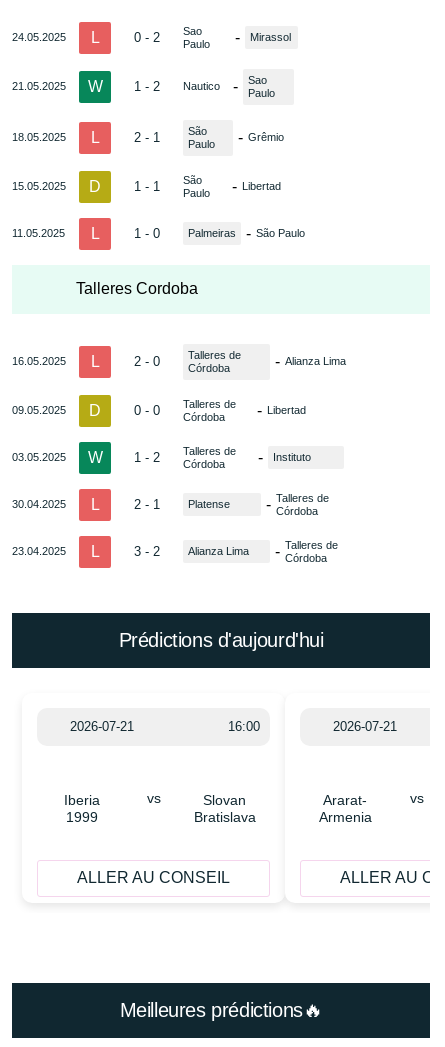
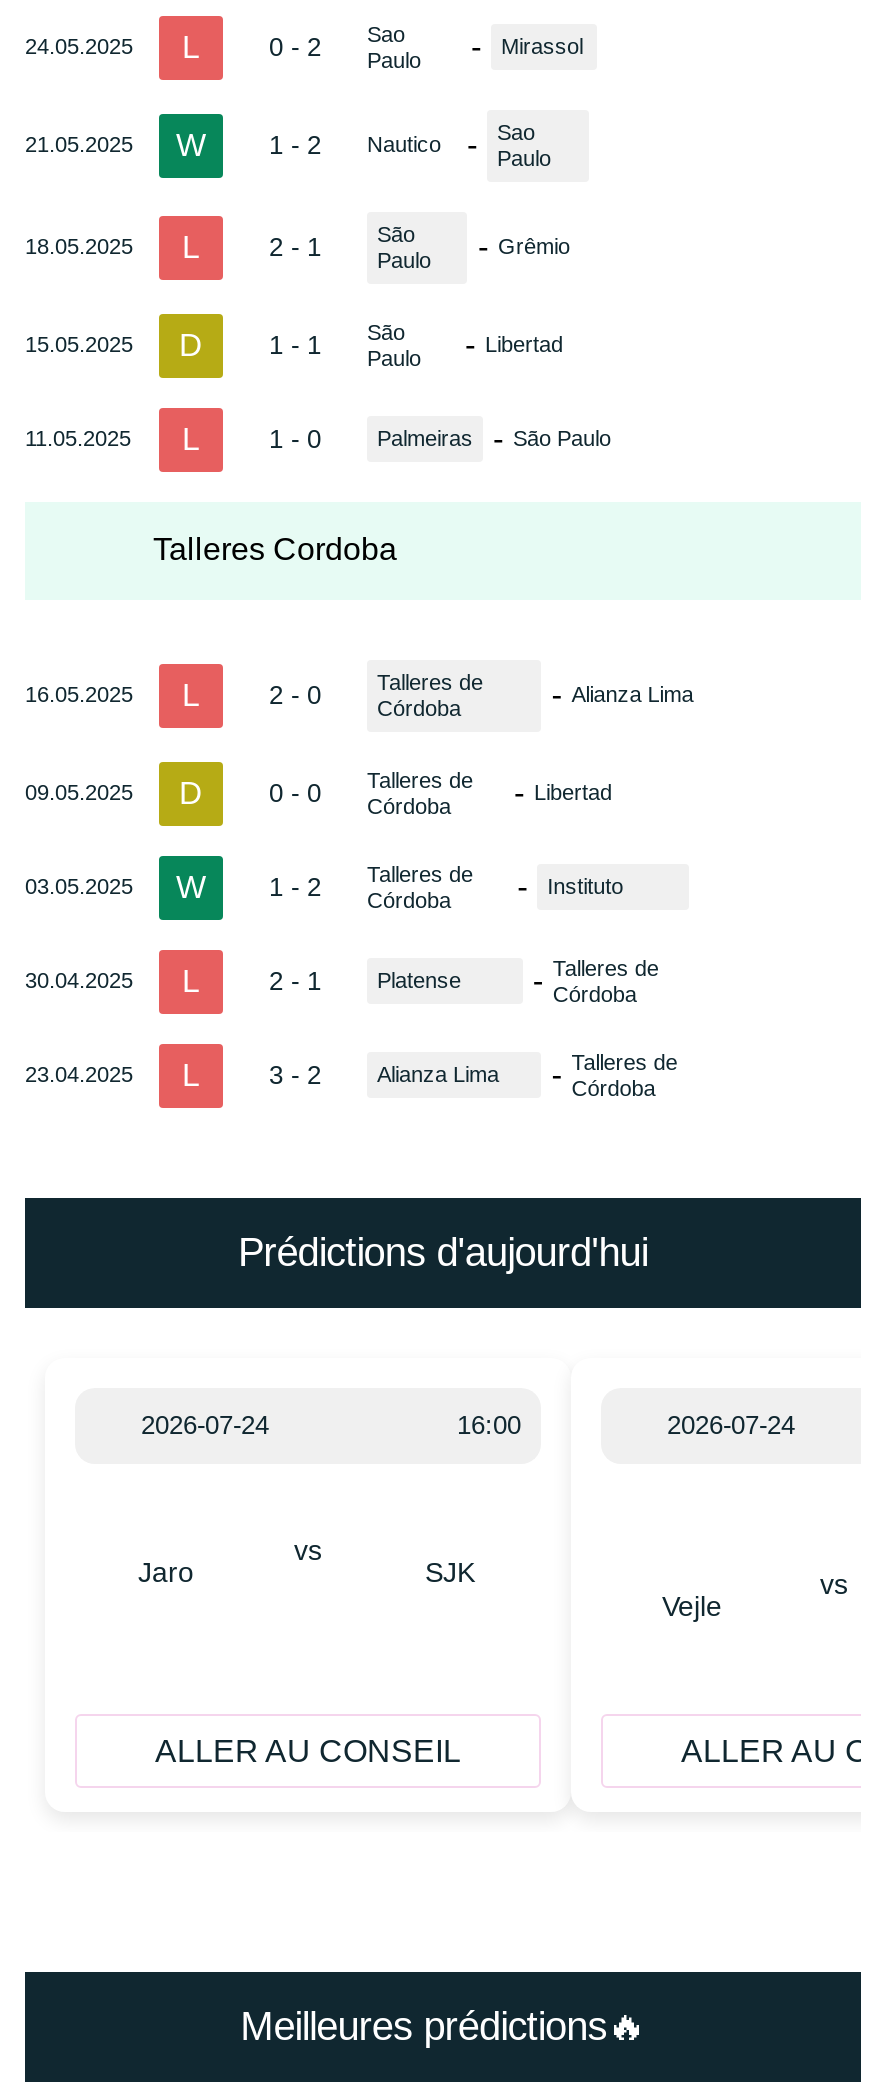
[70,718,134,733] 2026-07-21 -> [141,1409,269,1439] 2026-07-24
[333,718,397,733] 2026-07-21 -> [667,1409,795,1439] 2026-07-24
[64,791,100,824] Iberia | 1999 -> [138,1555,194,1587] Jaro
[193,791,255,824] Slovan | Bratislava -> [425,1555,475,1587] SJK
[319,791,372,824] Ararat- | Armenia -> [662,1589,722,1621] Vejle

